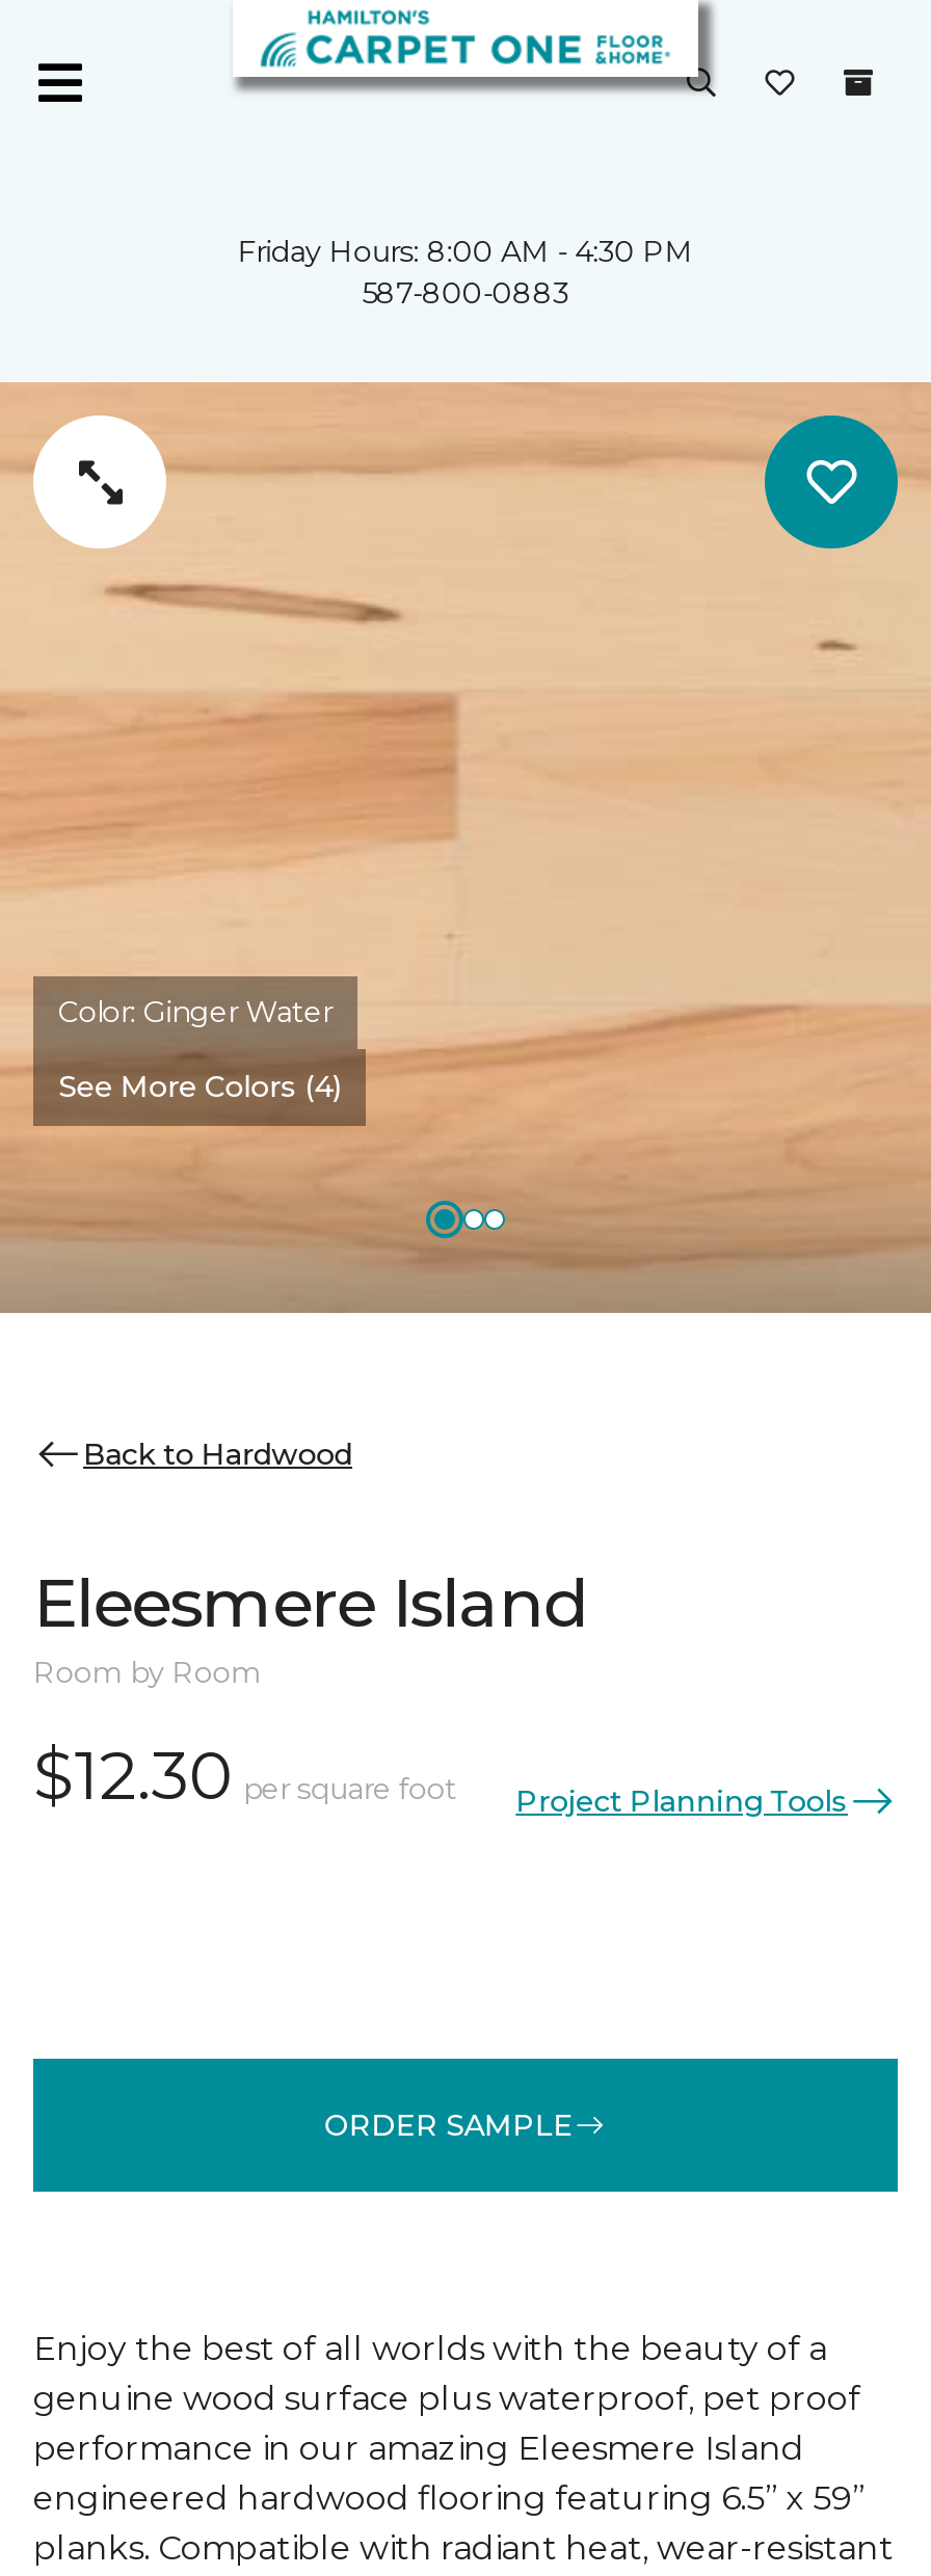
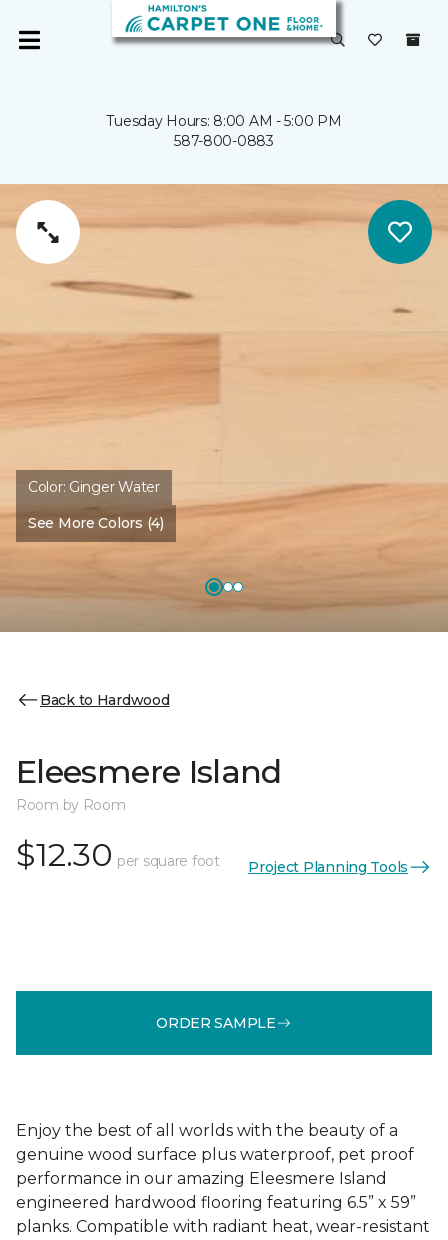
[238,233,693,270] Friday Hours: 8:00 AM - 4:30 PM -> [106,112,341,130] Tuesday Hours: 8:00 AM - 5:00 PM

